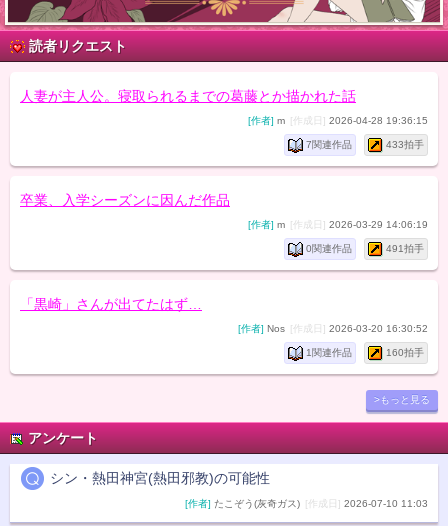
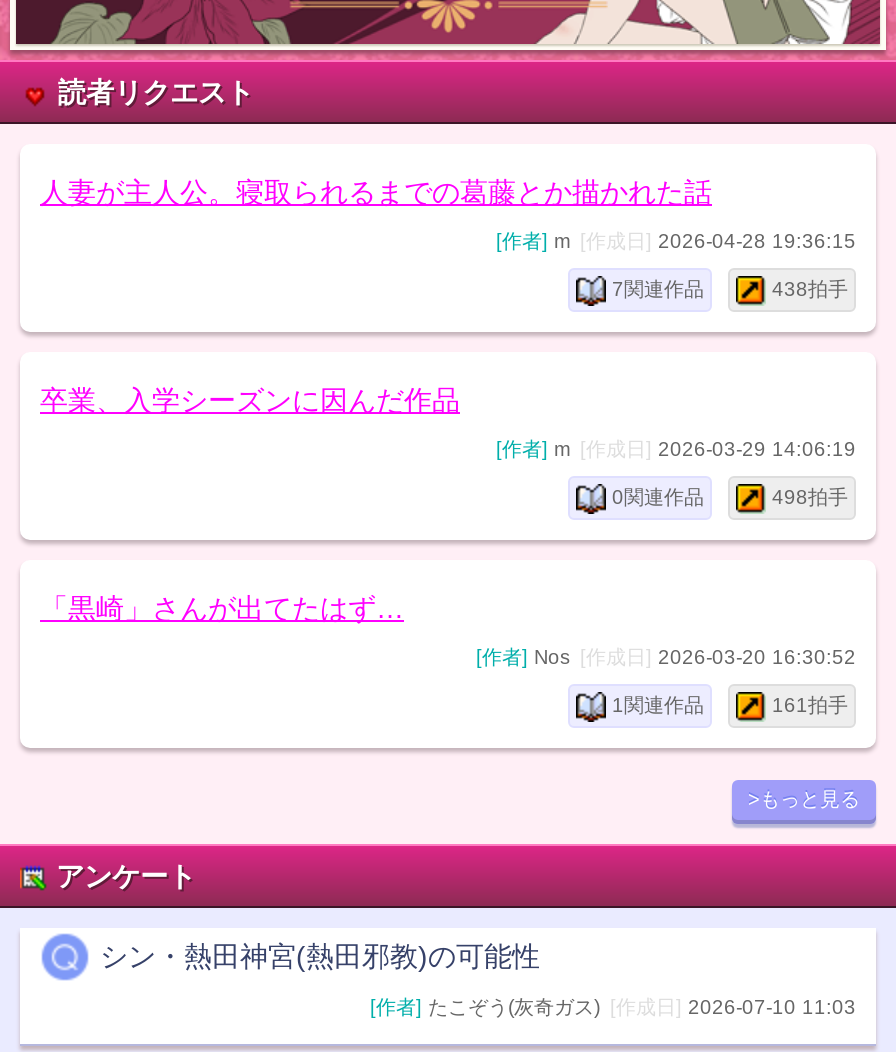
[386,139,424,150] 433拍手 -> [772,279,848,301] 438拍手
[386,243,424,254] 491拍手 -> [772,486,848,508] 498拍手
[386,347,424,358] 160拍手 -> [772,694,848,716] 161拍手

